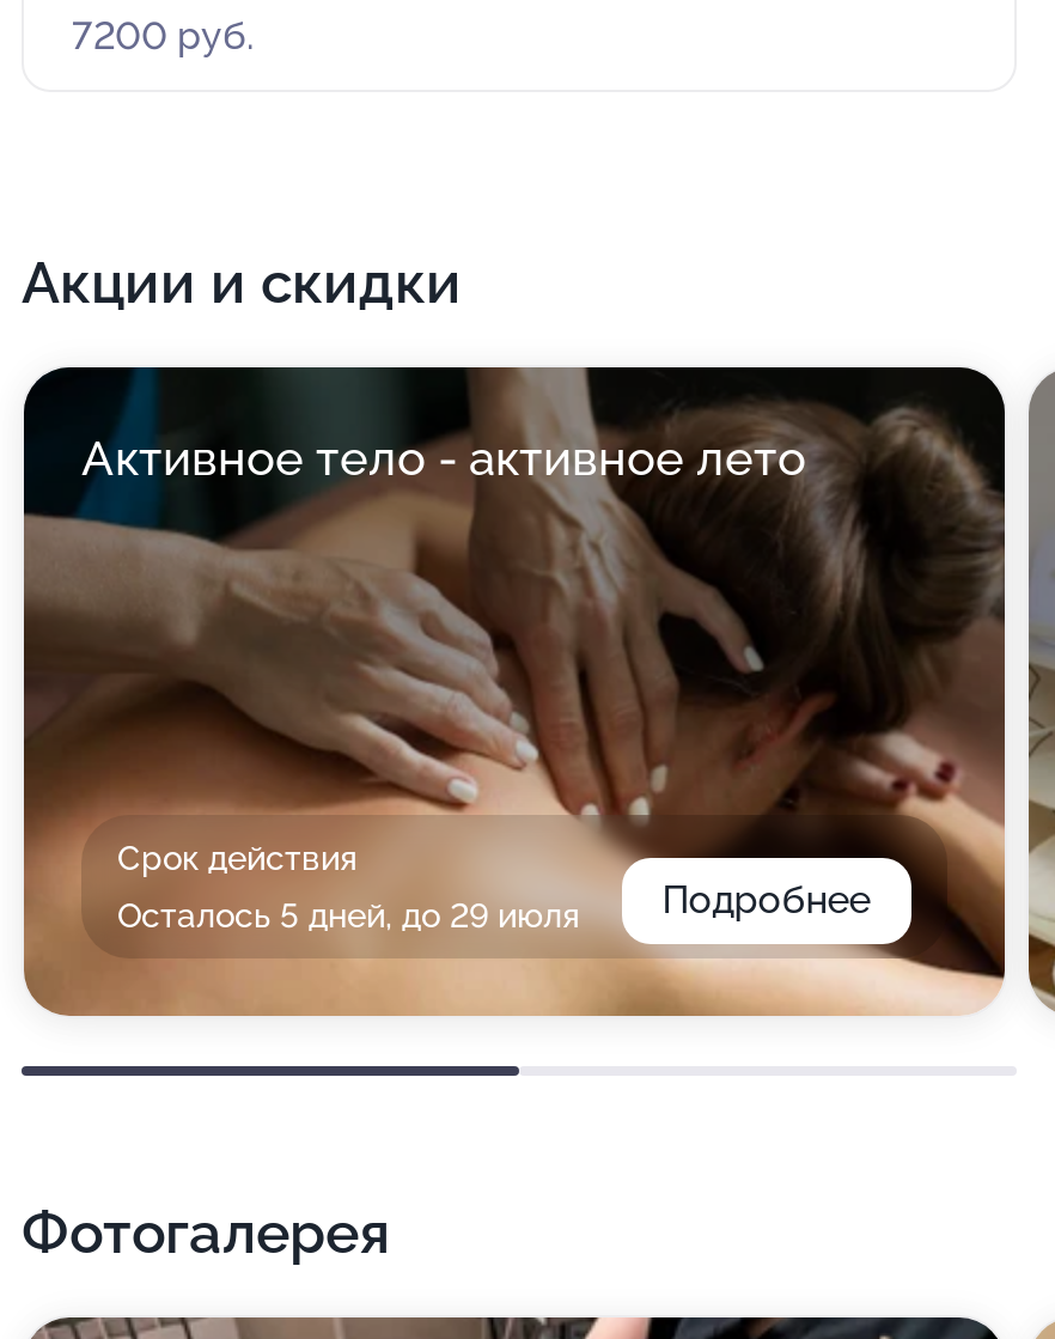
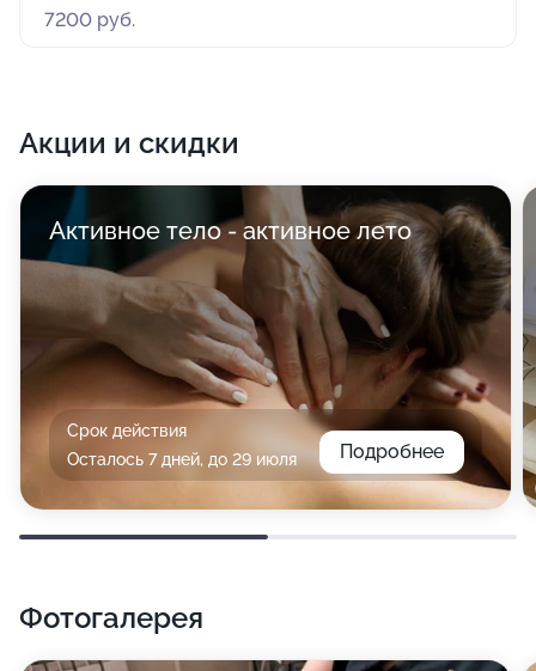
[117,896,579,935] Осталось 5 дней, до 29 июля -> [67,450,297,469] Осталось 7 дней, до 29 июля

